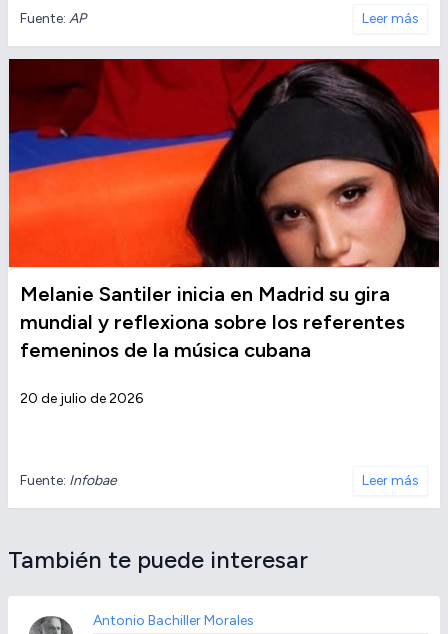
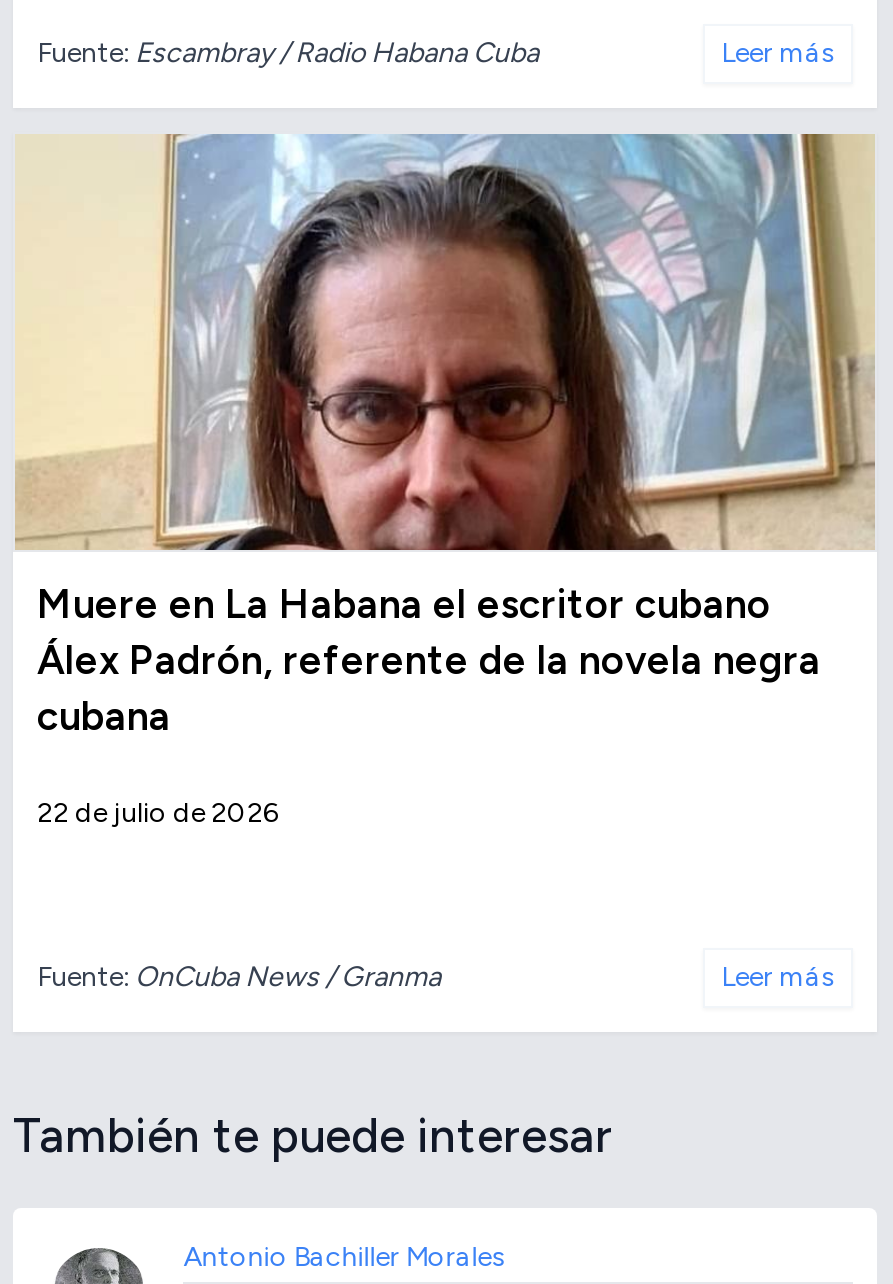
[20,10,86,27] Fuente: AP -> [37,36,539,70] Fuente: Escambray / Radio Habana Cuba
[8,58,440,362] [image] | Melanie Santiler inicia en Madrid su gira | mundial y reflexiona sobre los referentes | femeninos de la música cubana -> [15,132,875,740] [image] | Muere en La Habana el escritor cubano | Álex Padrón, referente de la novela negra | cubana
[20,390,143,407] 20 de julio de 2026 -> [37,795,279,829] 22 de julio de 2026
[20,472,117,489] Fuente: Infobae -> [37,960,441,994] Fuente: OnCuba News / Granma

